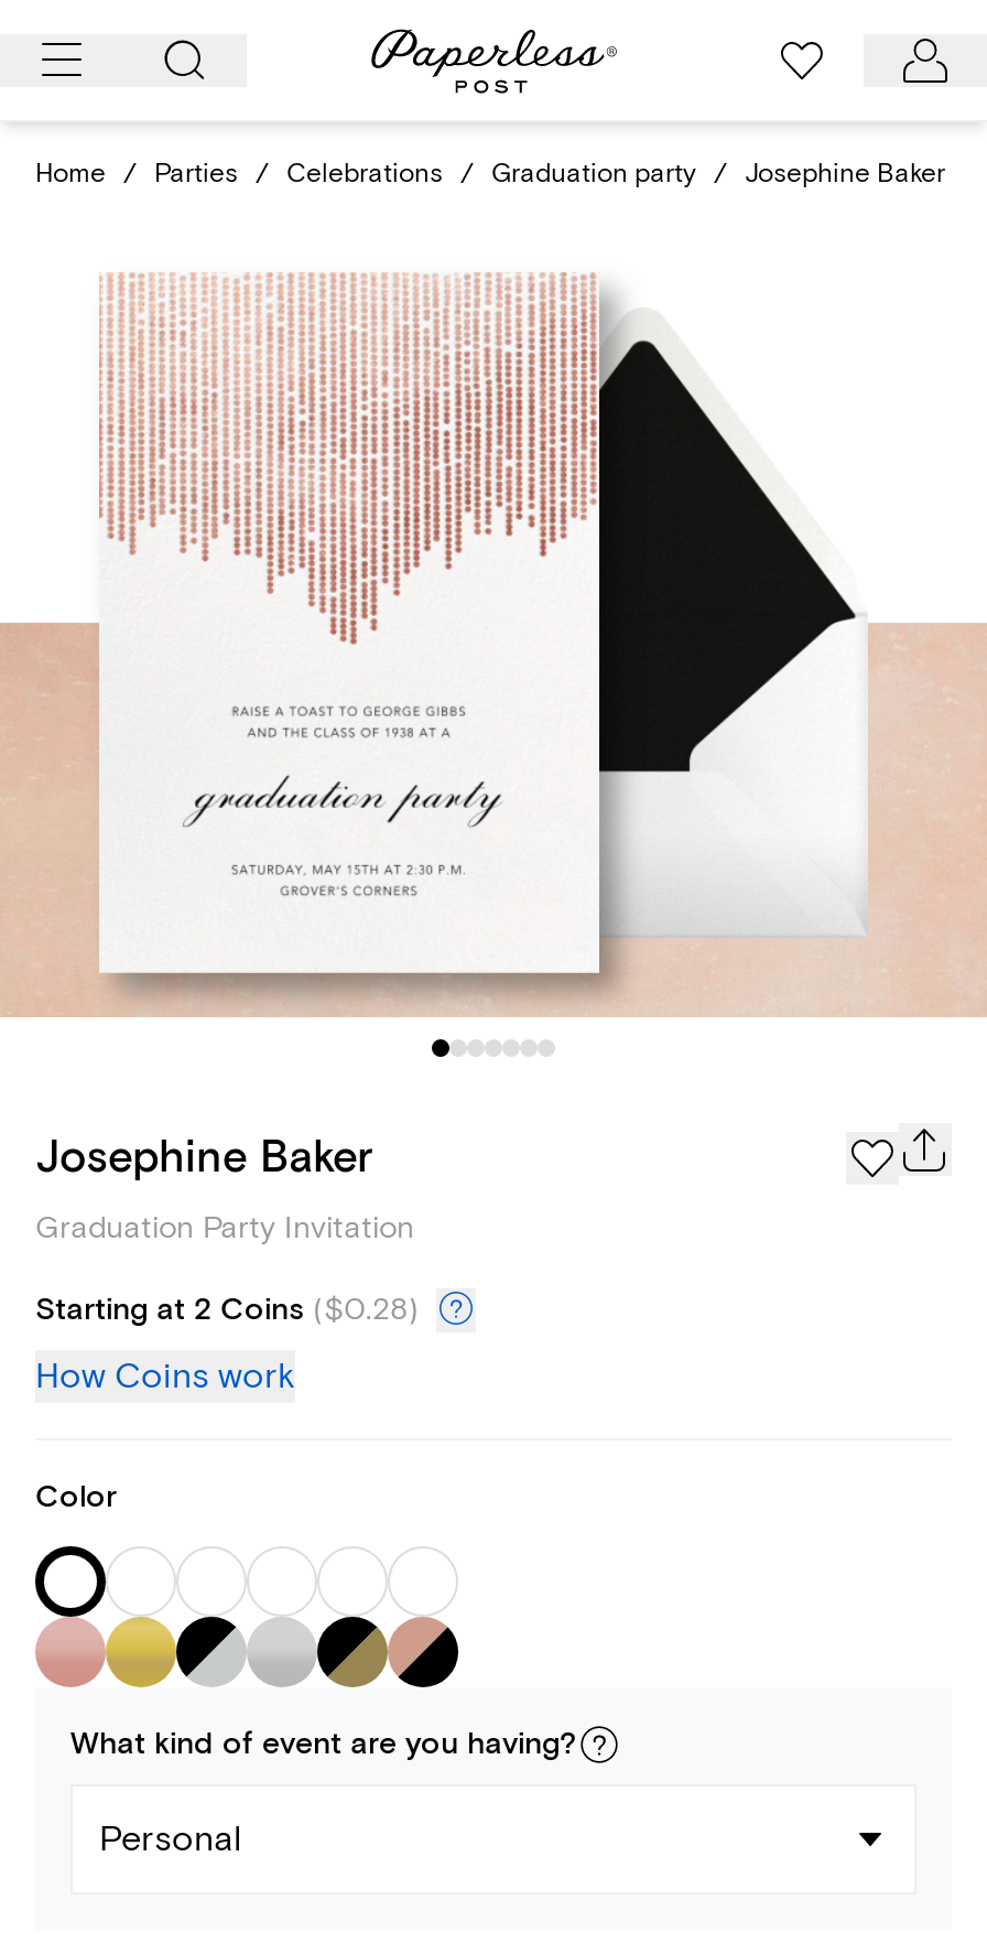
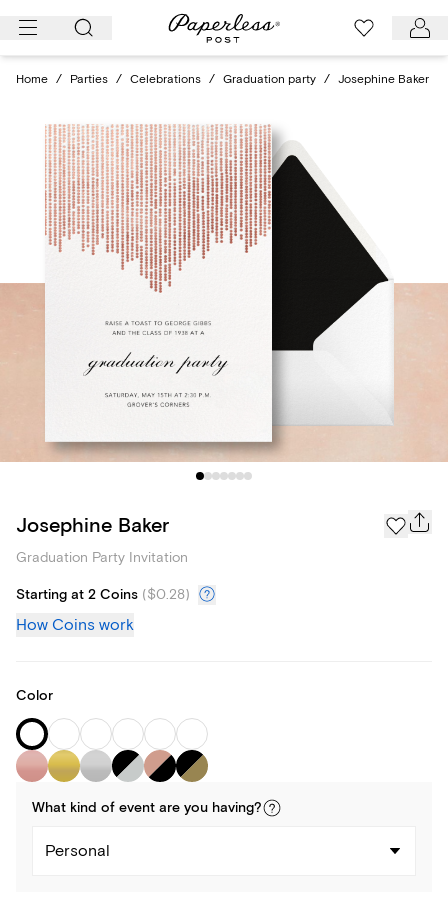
[174,1615,460,1690] [image] -> [79,749,209,783] [image]

